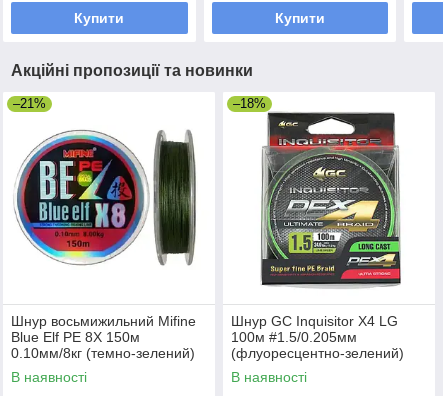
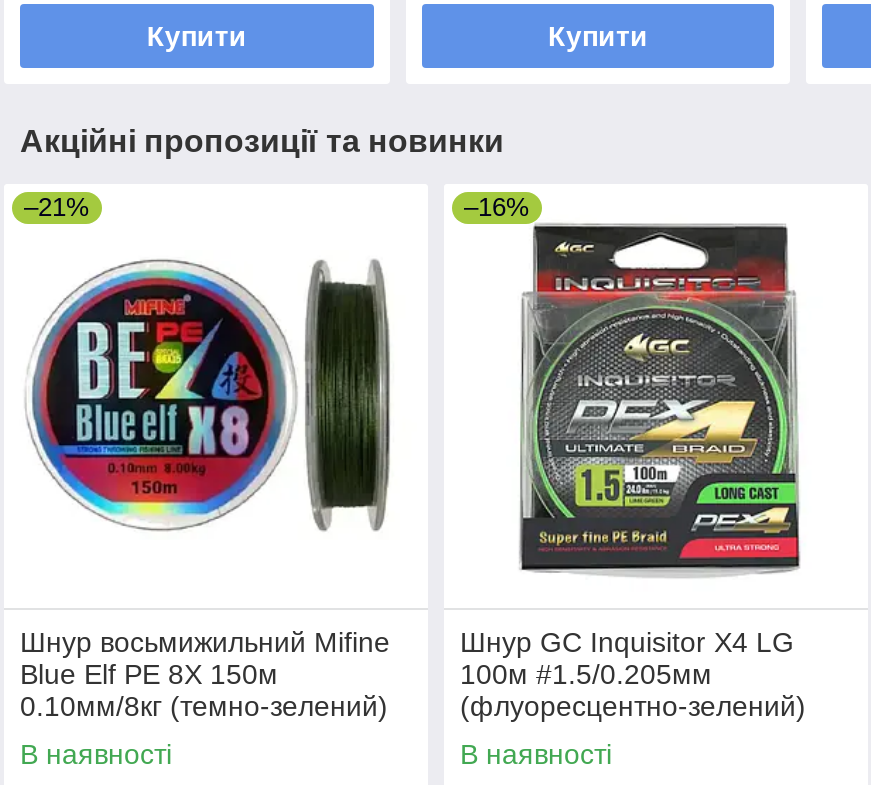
[233,96,266,111] –18% -> [464,192,530,222] –16%

